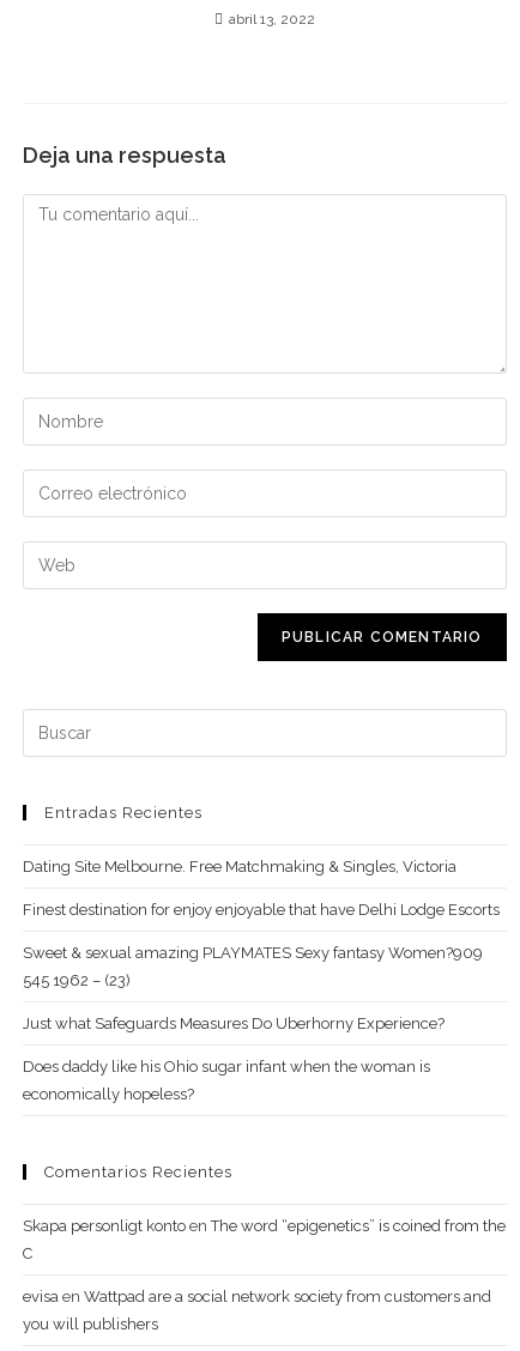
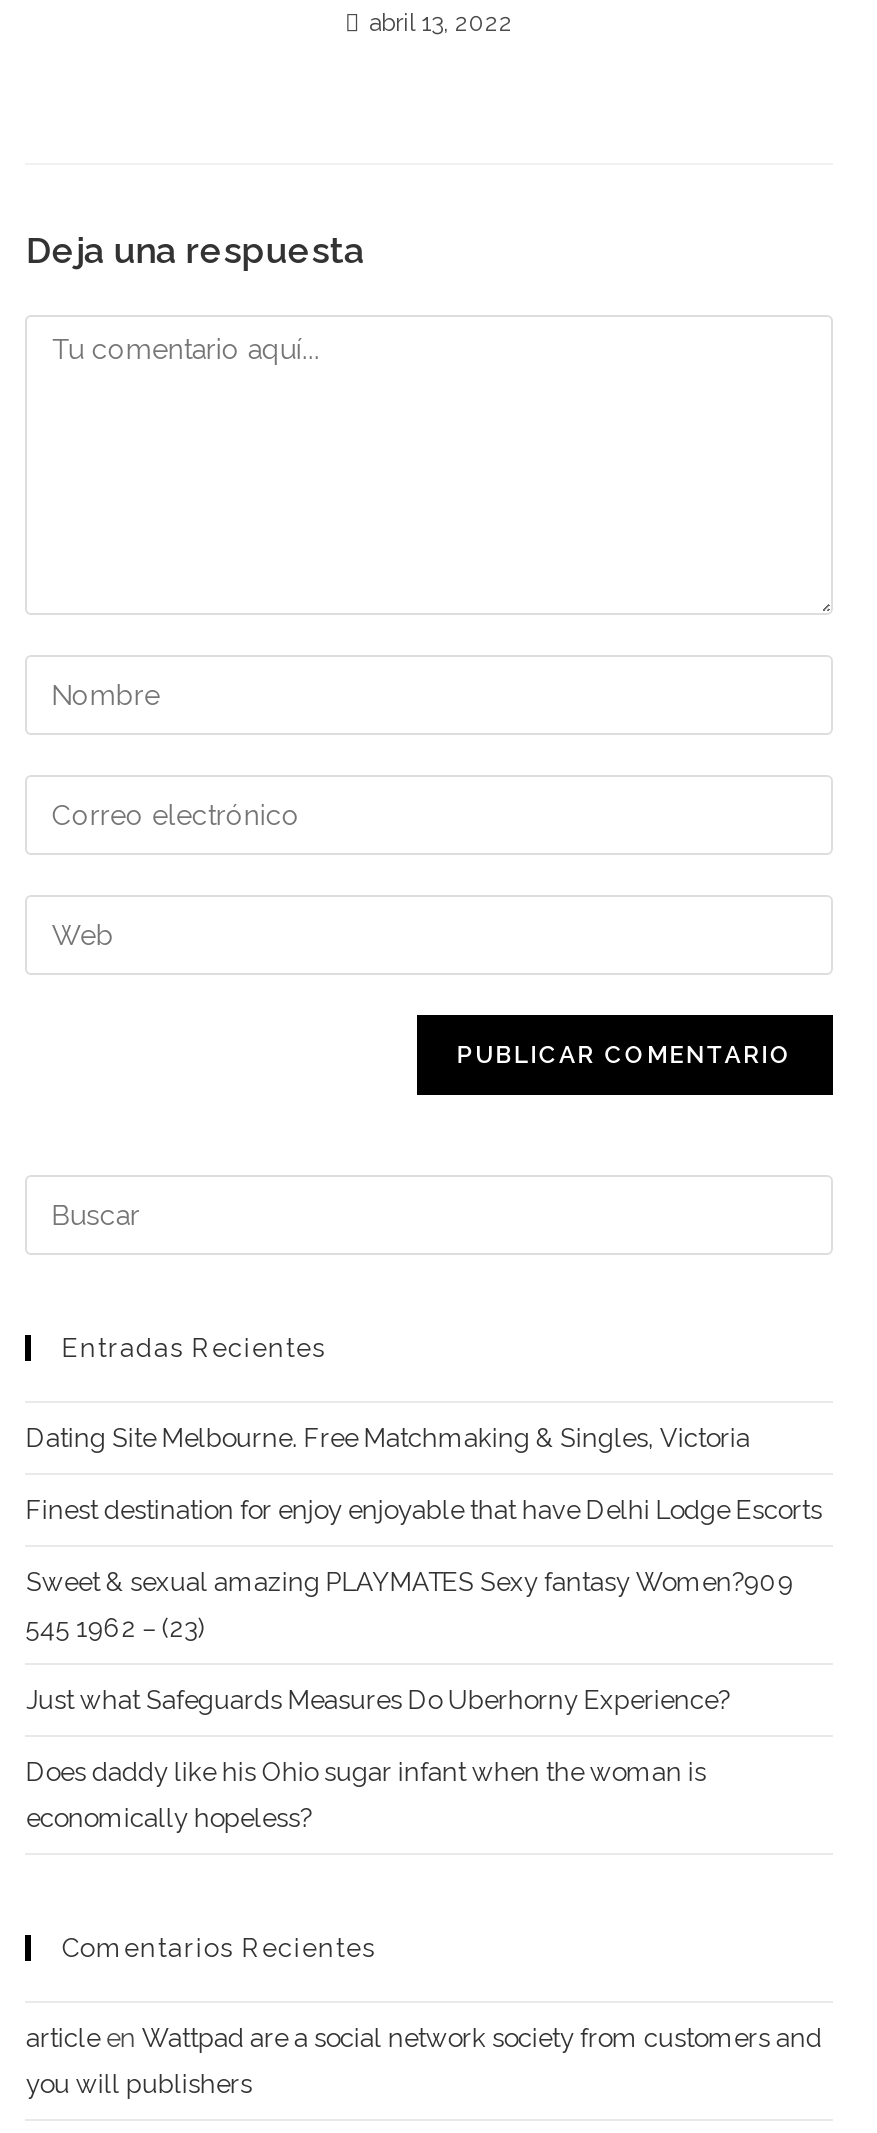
[23,1217,506,1305] Skapa personligt konto en The word “epigenetics” is coined from the | C | evisa en Wattpad are a social network society from customers and -> [26,2023,822,2053] article en Wattpad are a social network society from customers and

